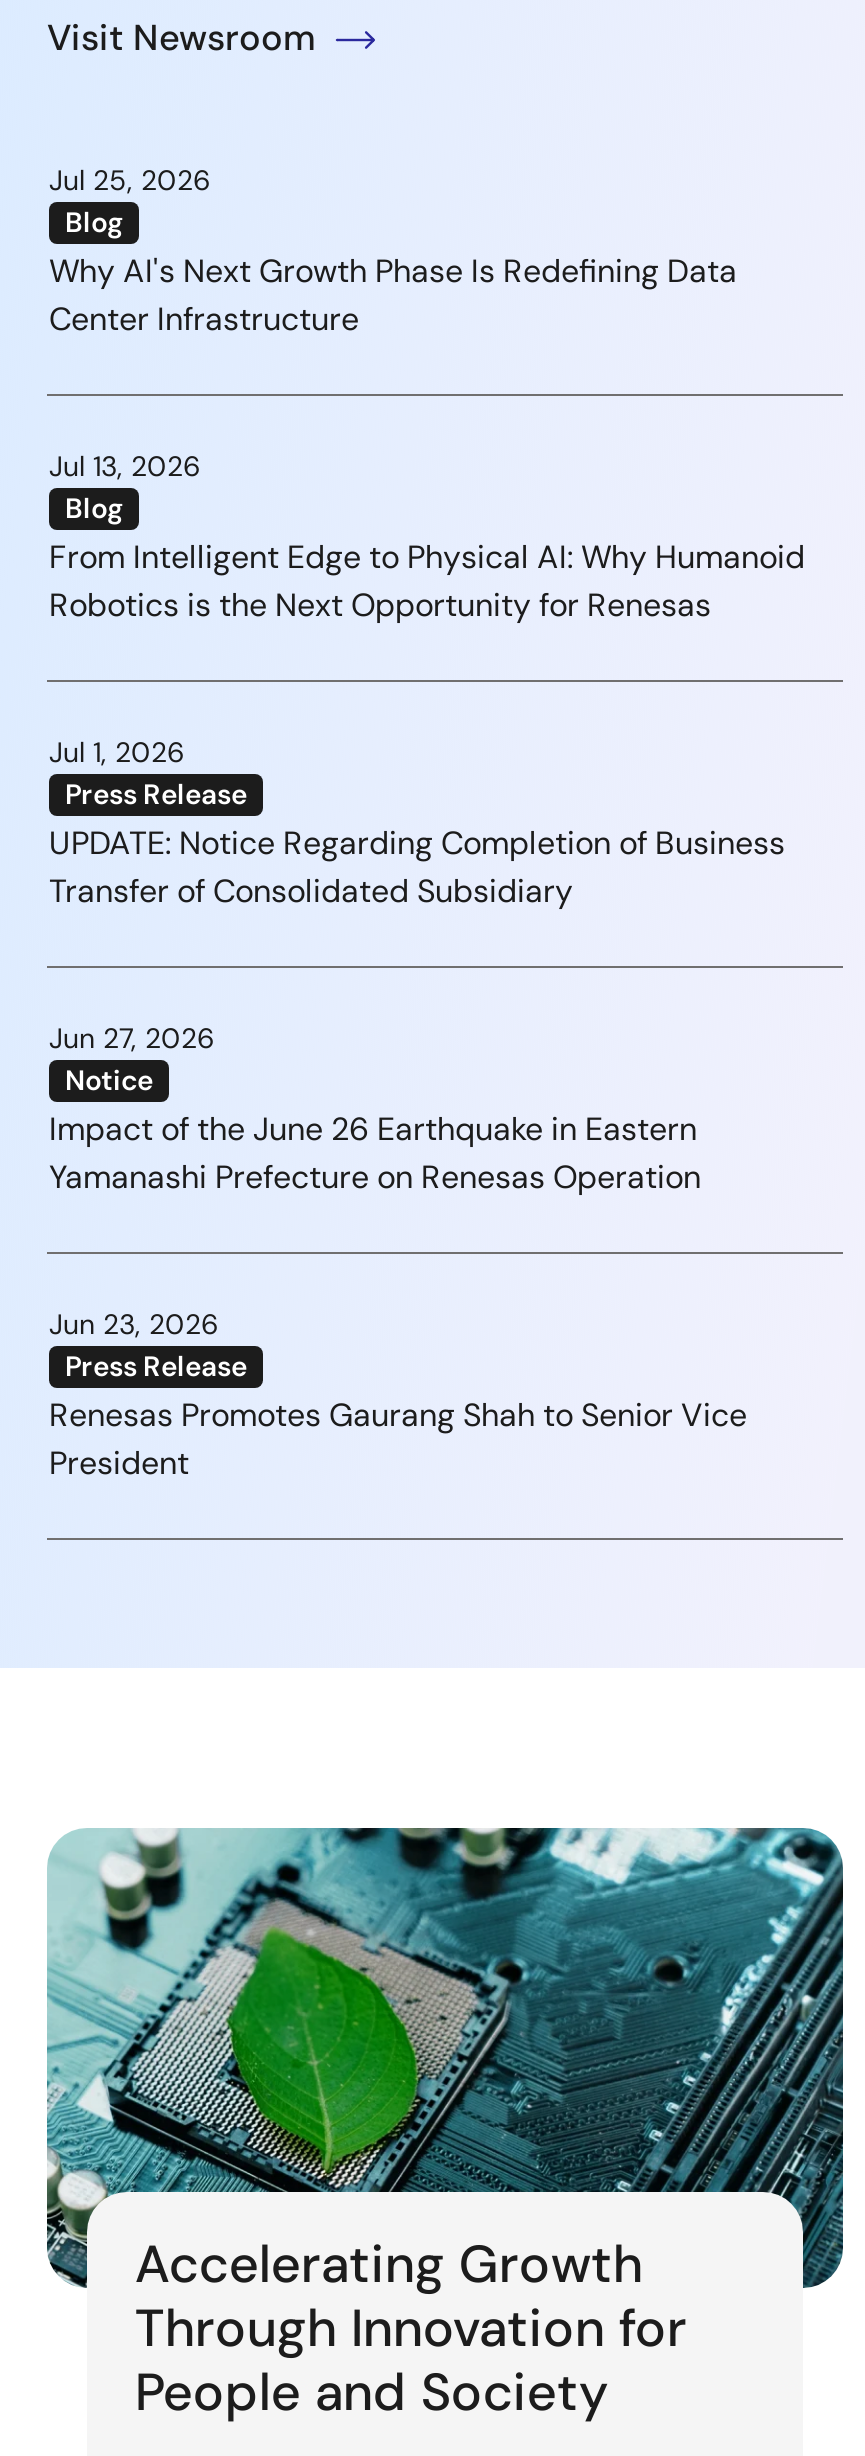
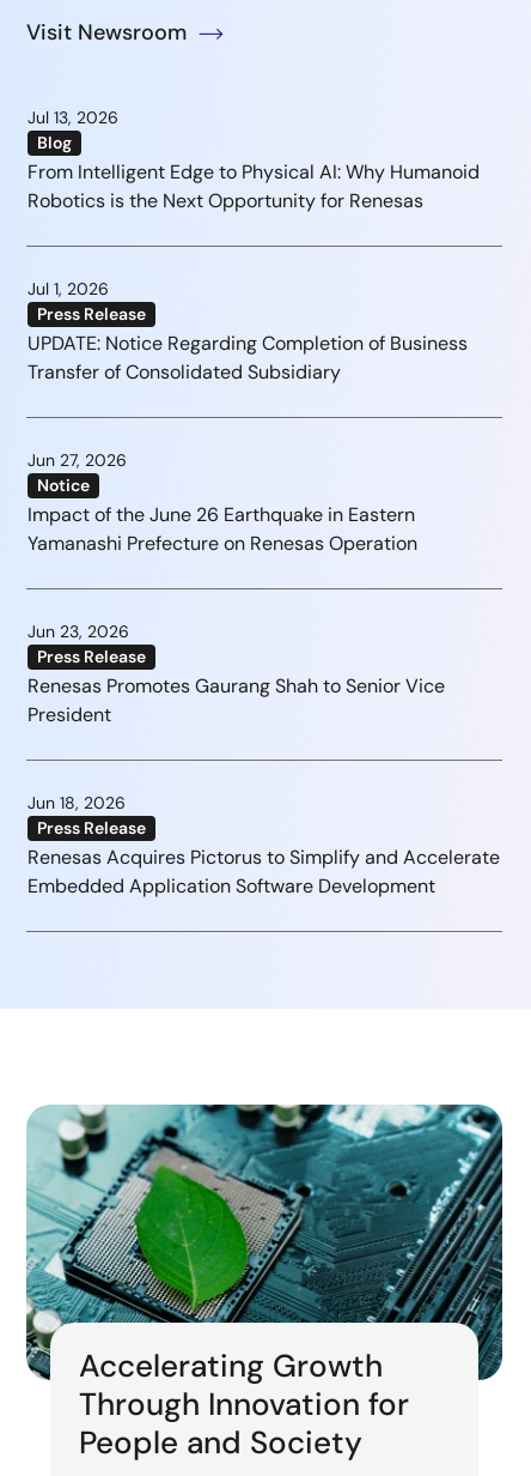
[49,161,737,339] Jul 25, 2026 | Blog | Why AI's Next Growth Phase Is Redefining Data | Center Infrastructure -> none
moved [49,447,805,1483] -> [28,106,480,727]: Jul 13, 2026 | Blog | From Intelligent Edge to Physical AI: Why Humanoid | ... | Renesas Promotes Gaurang Shah to Senior Vice | President
none -> [28,791,500,898] Jun 18, 2026 | Press Release | Renesas Acquires Pictorus to Simplify and Accelerate | Embedded Application Software Development

